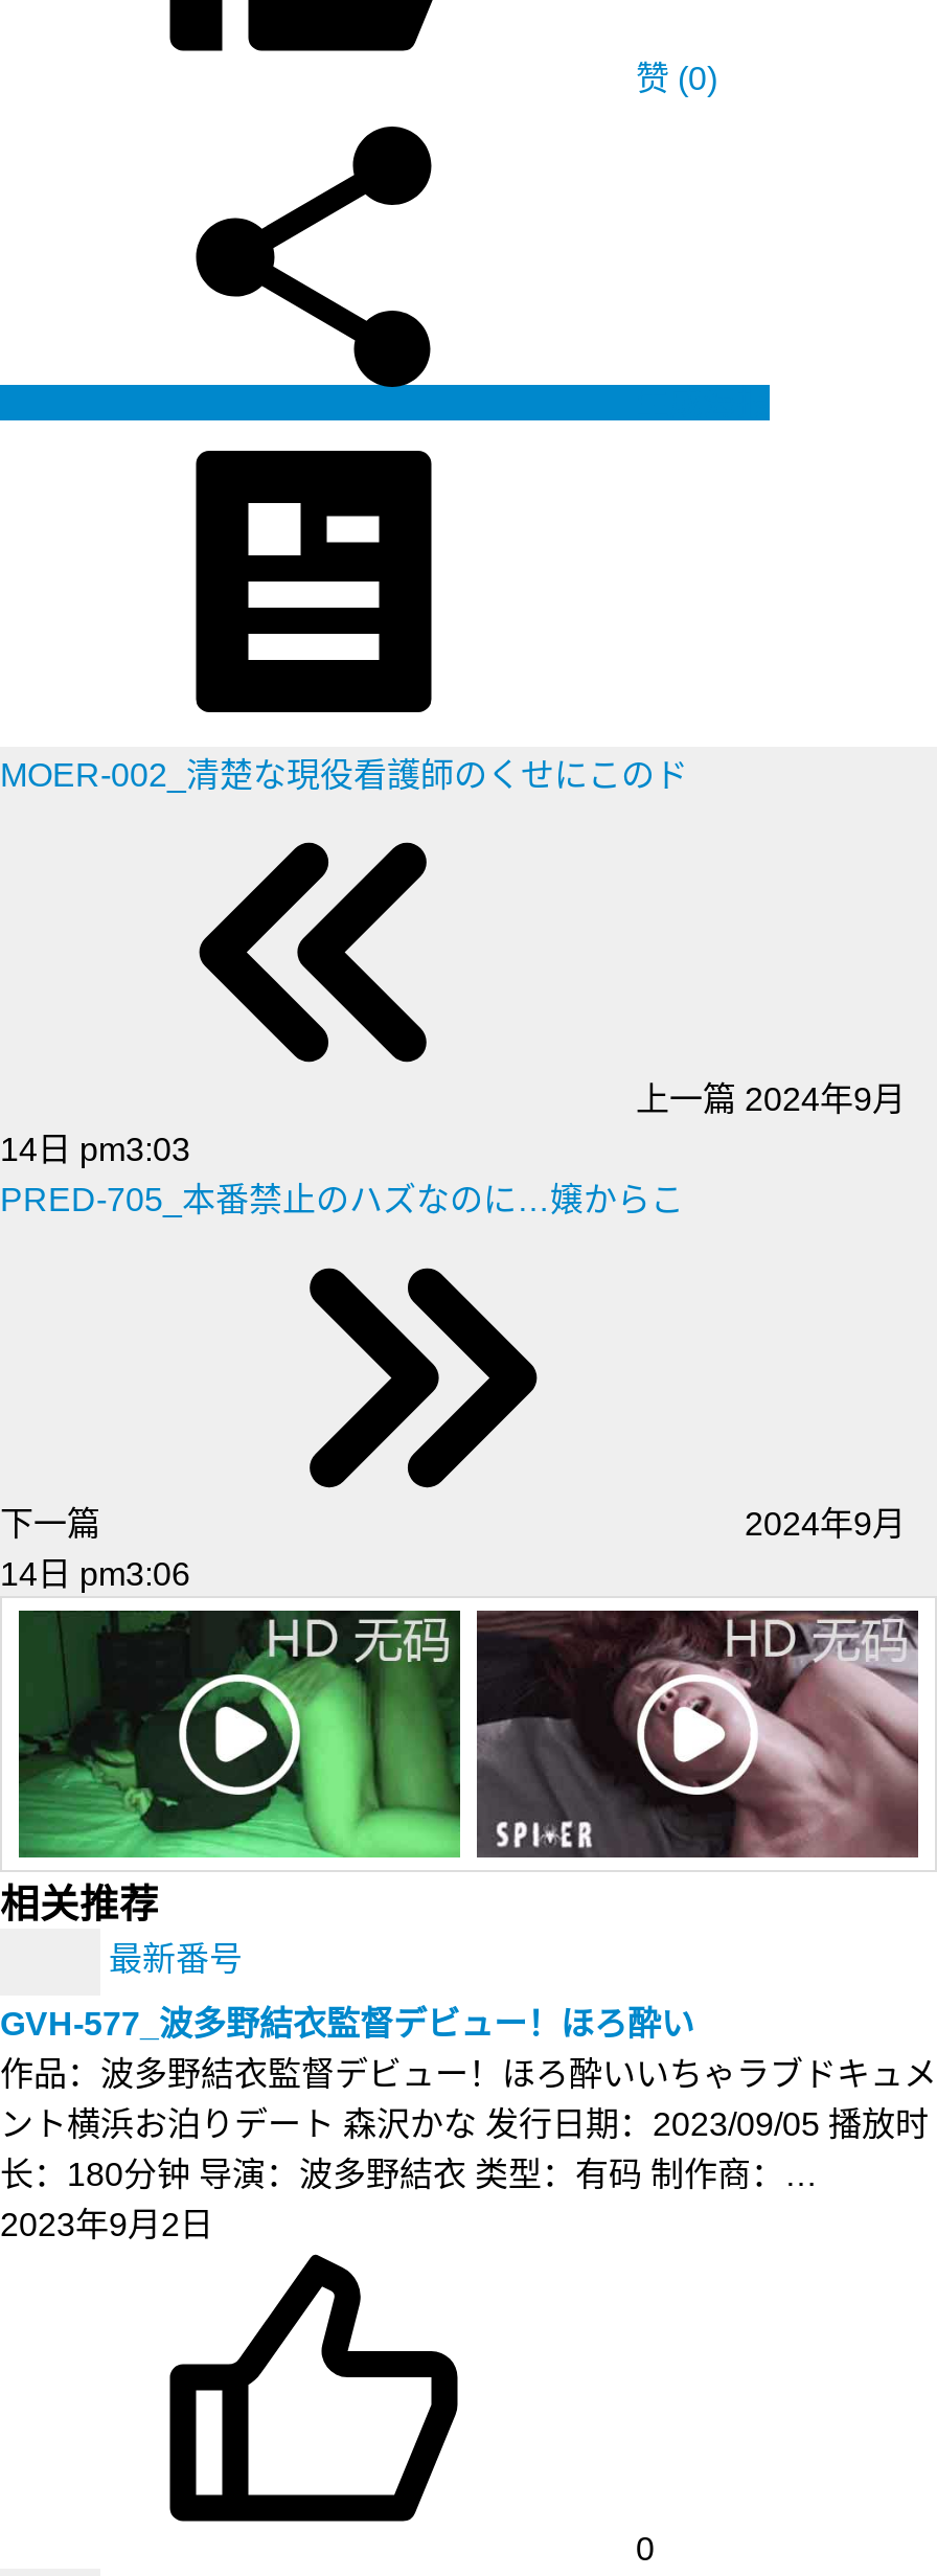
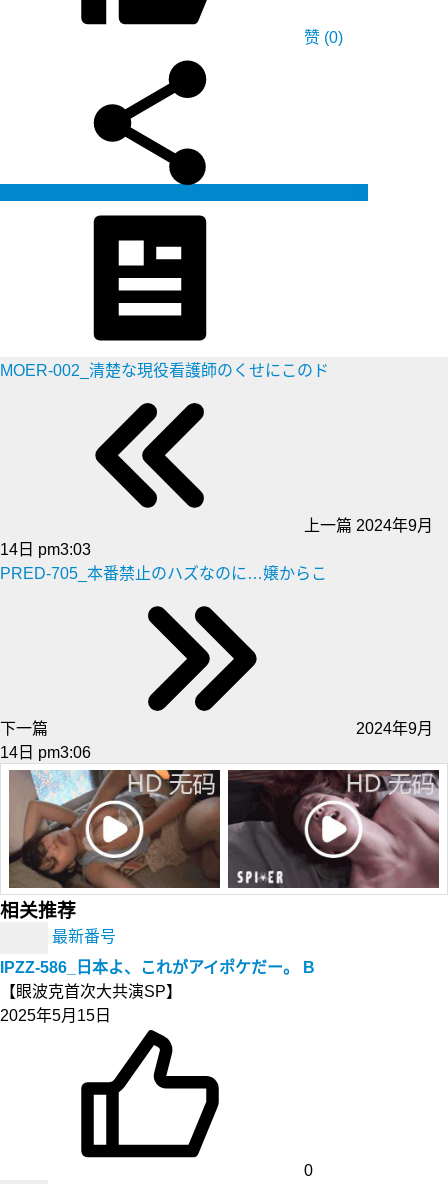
[17,1609,462,1860] [image] -> [8,769,221,889] [image]
[0,2006,937,2243] GVH-577_波多野結衣監督デビュー！ほろ酔い | 作品：波多野結衣監督デビュー！ほろ酔いいちゃラブドキュメ | ント横浜お泊りデート 森沢かな 发行日期：2023/09/05 播放时 | 长：180分钟 导演：波多野結衣 类型：有码 制作商：… | 2023年9月2日 -> [0,959,315,1024] IPZZ-586_日本よ、これがアイポケだー。 B | 【眼波克首次大共演SP】 | 2025年5月15日

